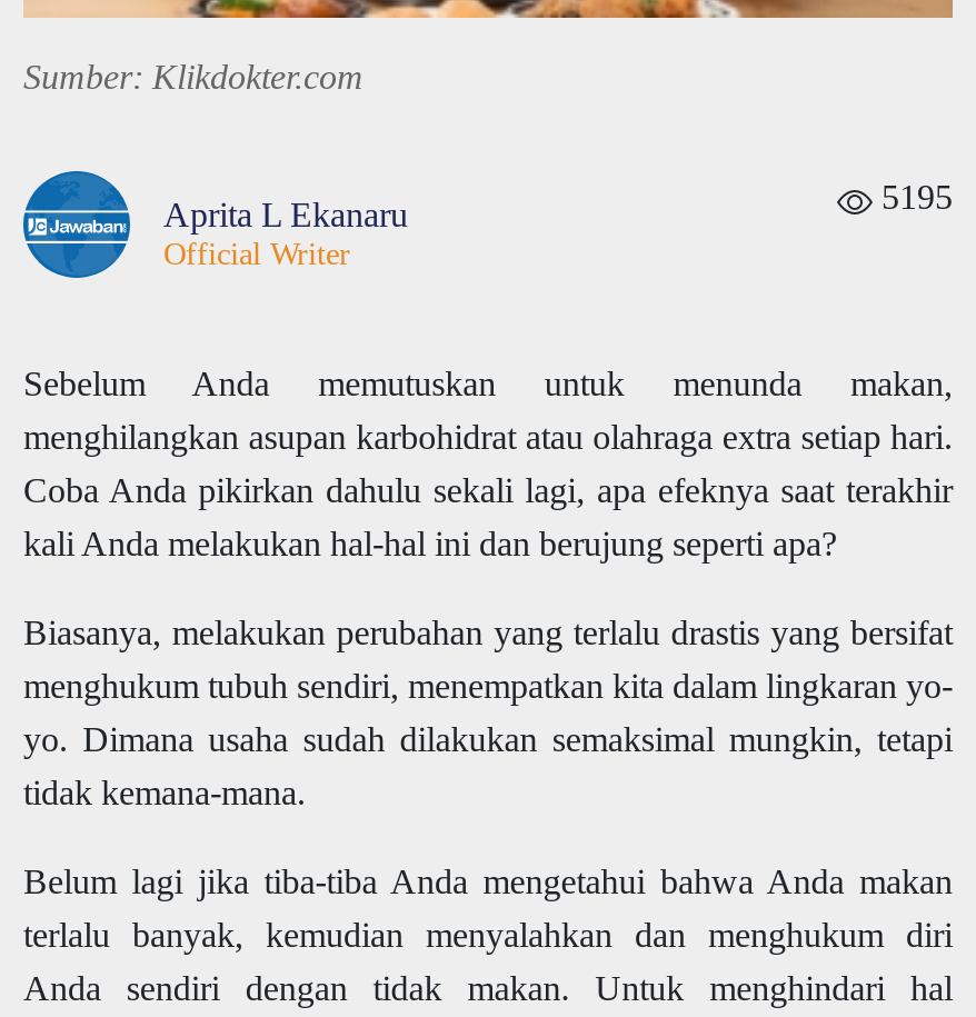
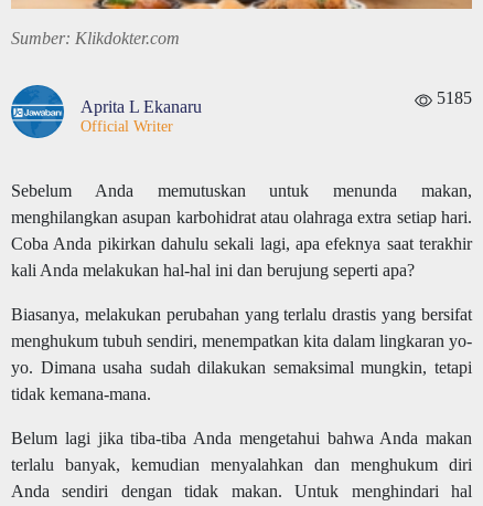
[873,179,953,216] 5195 -> [432,89,472,107] 5185

